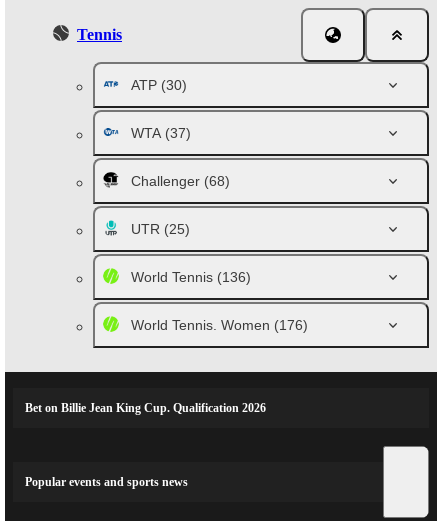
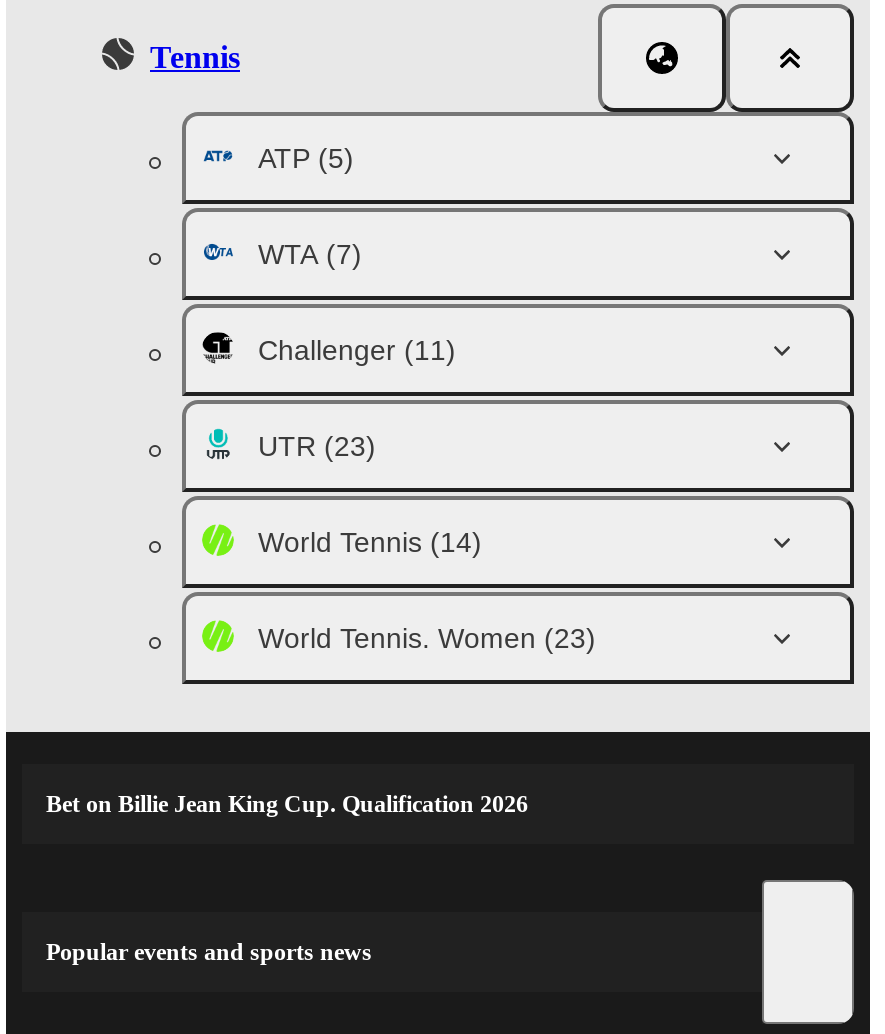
[131,77,187,93] ATP (30) -> [258,142,354,174] ATP (5)
[131,125,191,141] WTA (37) -> [258,238,362,270] WTA (7)
[131,173,230,189] Challenger (68) -> [258,334,456,366] Challenger (11)
[131,221,190,237] UTR (25) -> [258,430,376,462] UTR (23)
[131,269,251,285] World Tennis (136) -> [258,526,482,558] World Tennis (14)
[131,317,308,333] World Tennis. Women (176) -> [258,622,596,654] World Tennis. Women (23)

